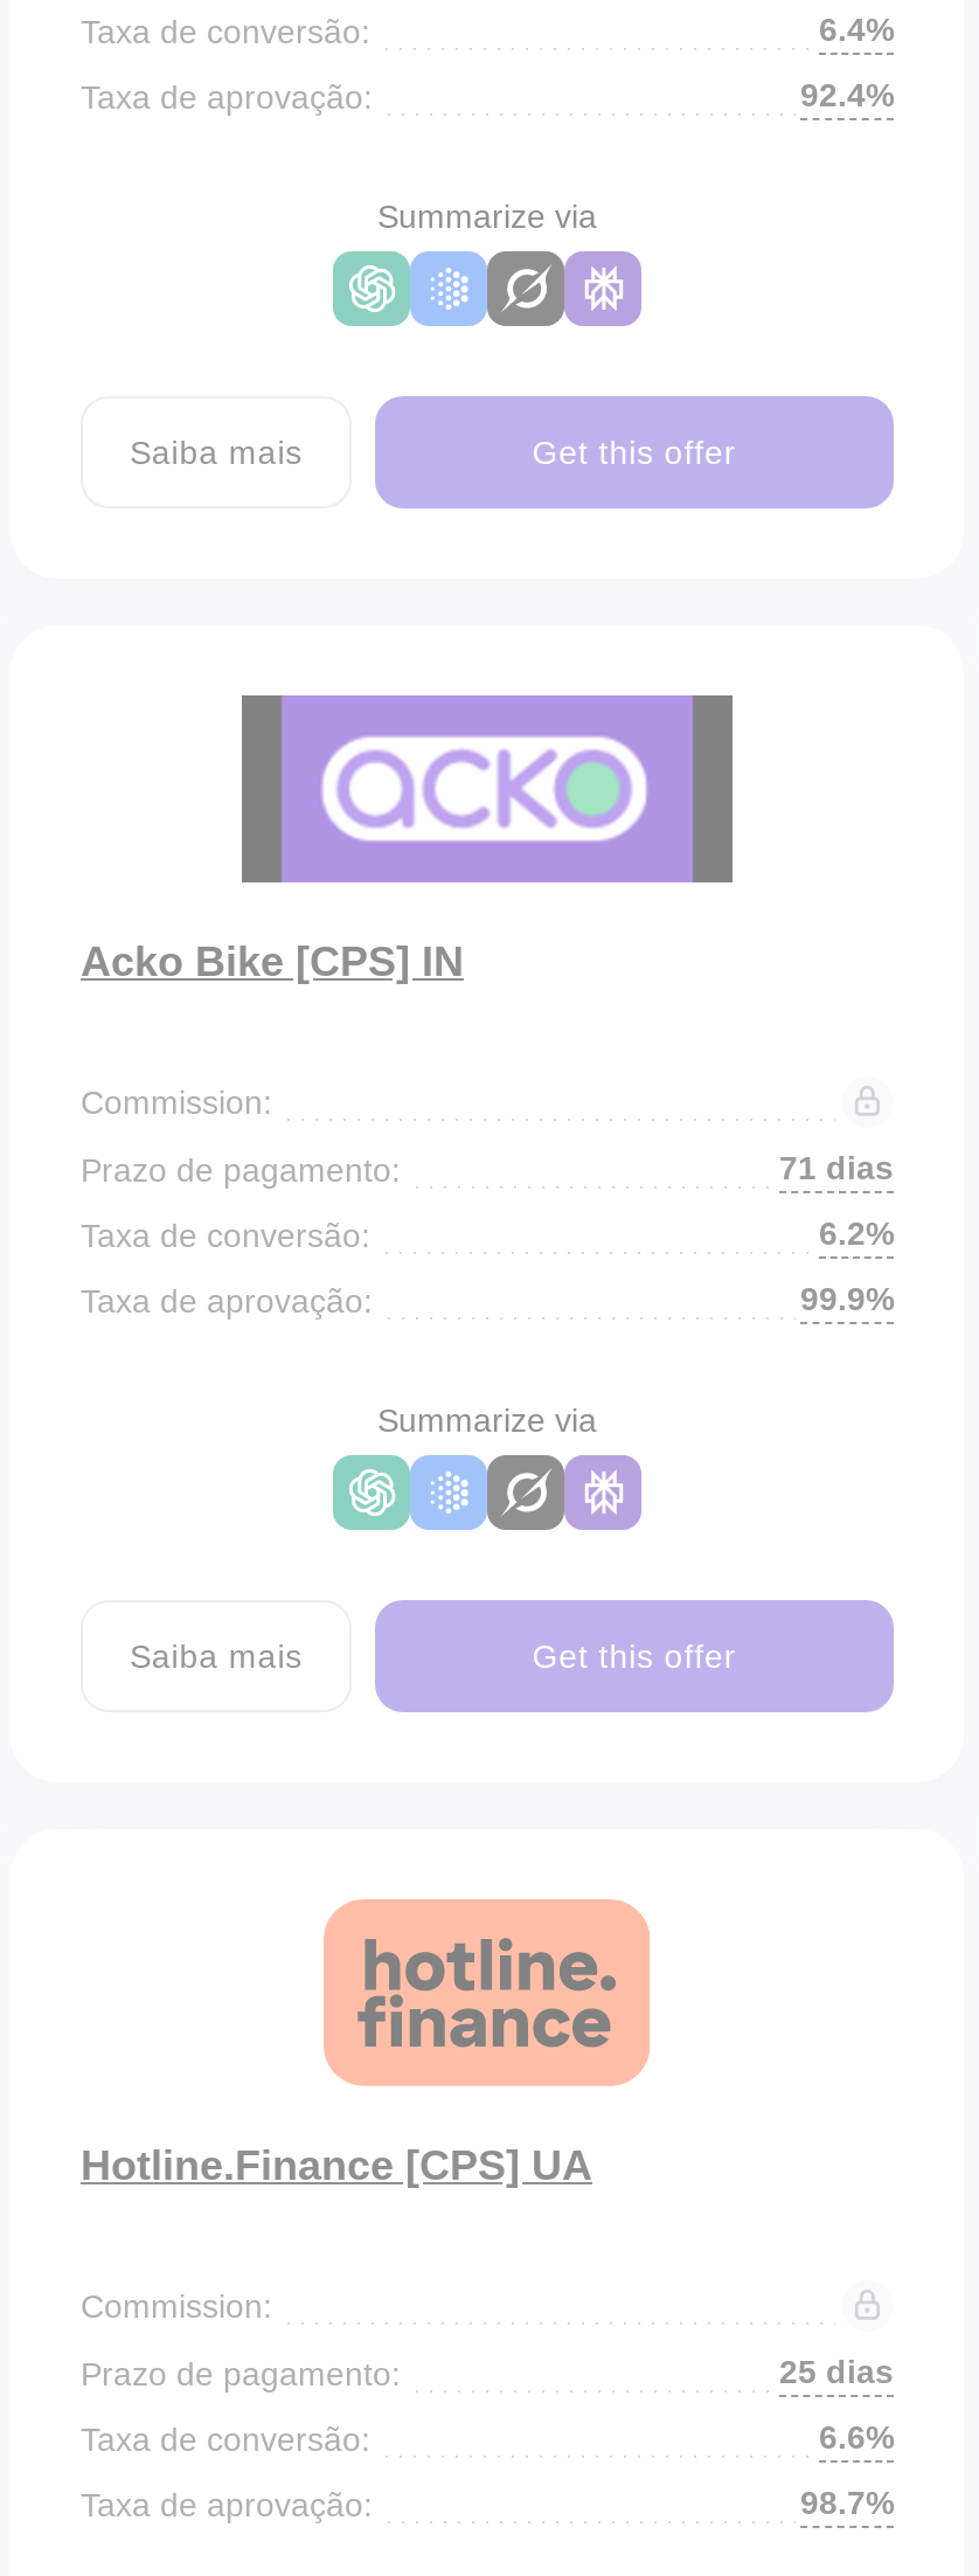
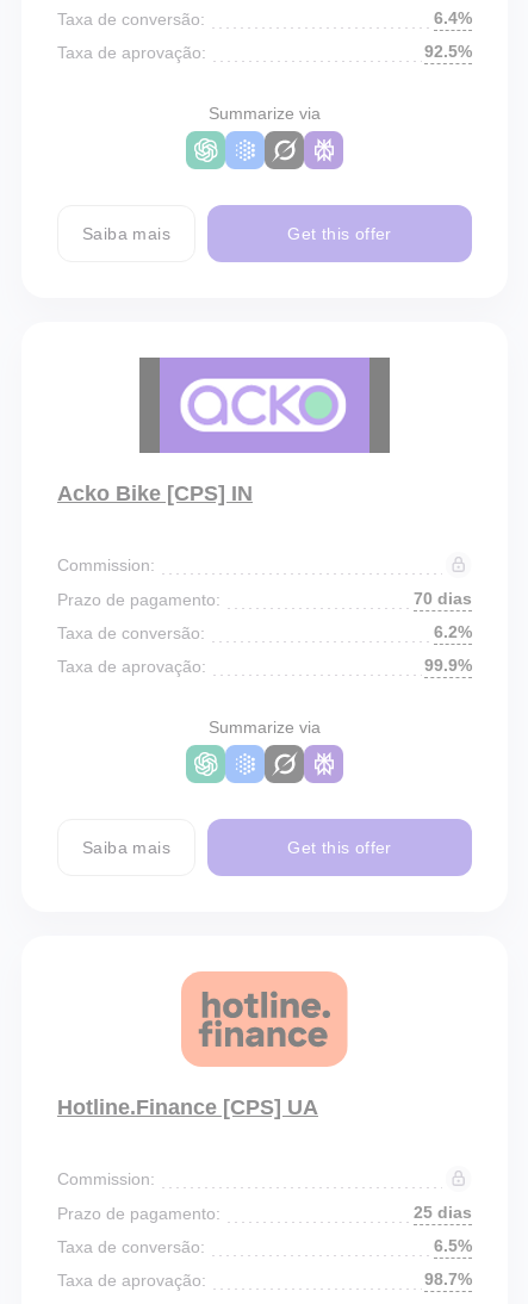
[800,76,894,113] 92.4% -> [424,42,472,61] 92.5%
[779,1149,894,1186] 71 dias -> [414,589,472,608] 70 dias
[819,2418,894,2456] 6.6% -> [434,1236,472,1255] 6.5%

